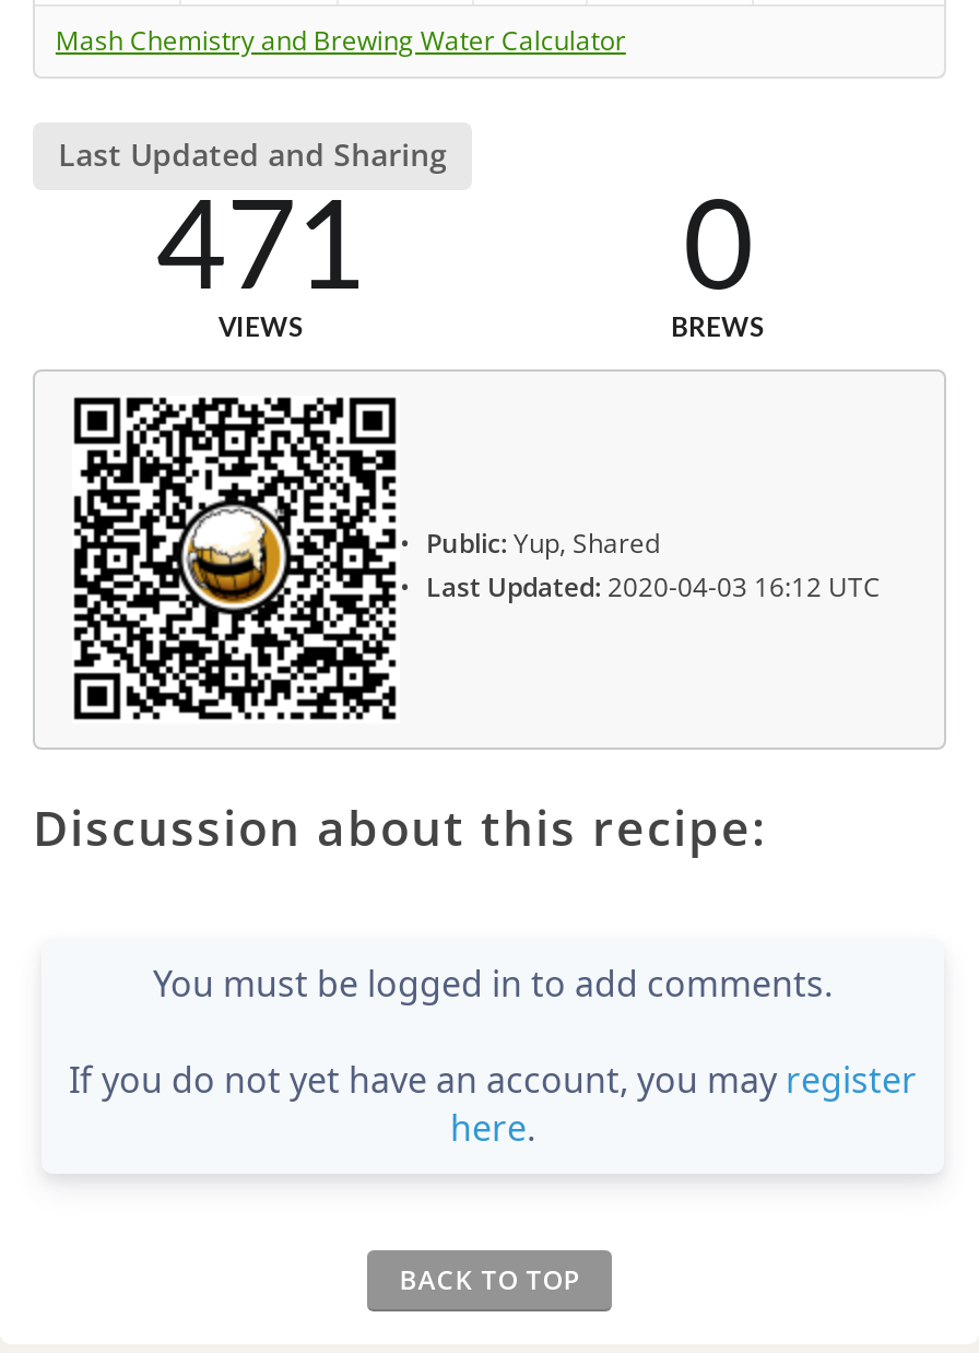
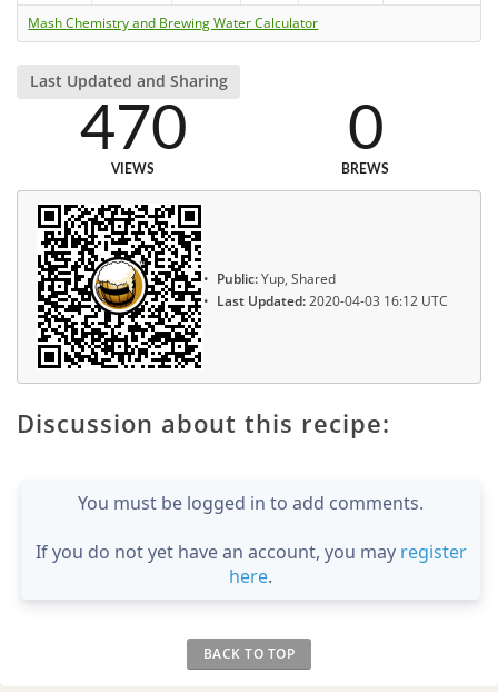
[156,189,366,312] 471 -> [79,99,186,161] 470

